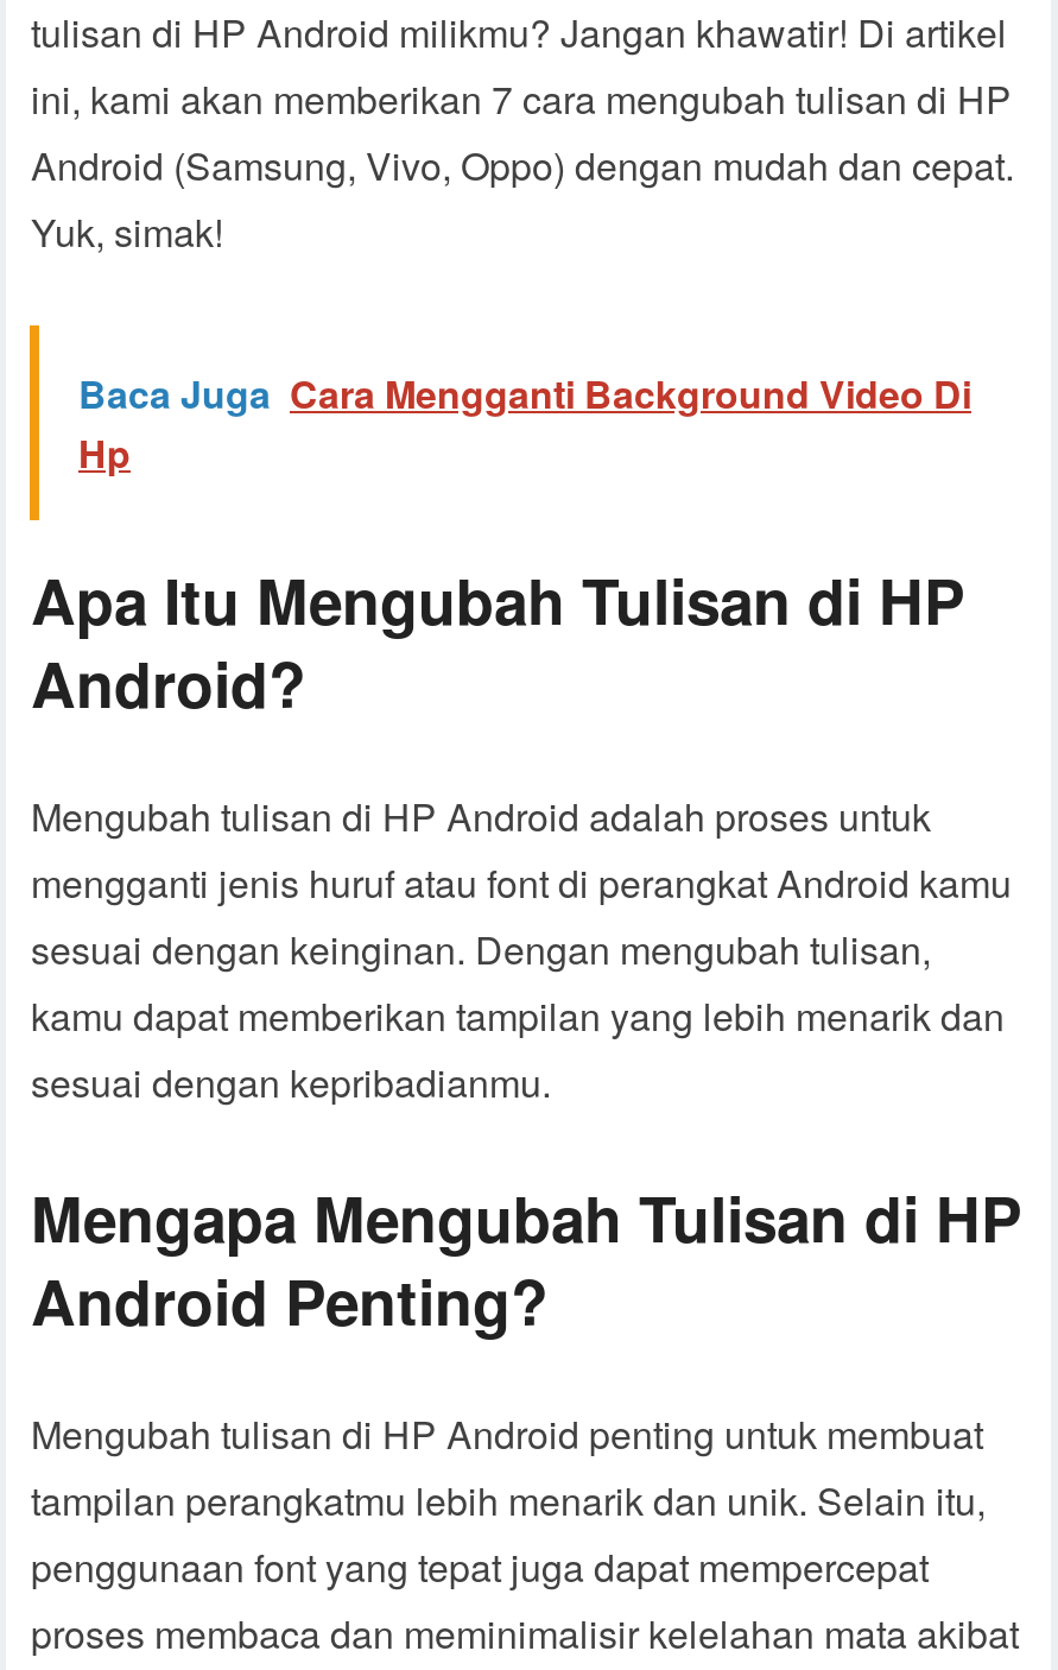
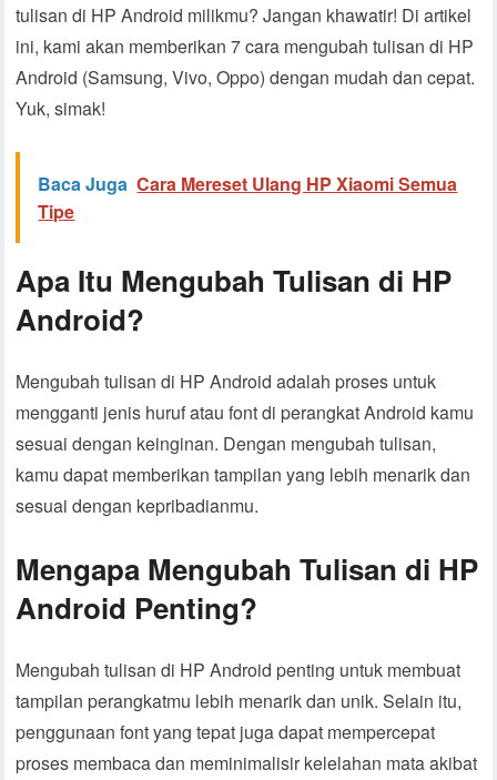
[78,367,971,481] Baca Juga Cara Mengganti Background Video Di | Hp -> [38,171,458,225] Baca Juga Cara Mereset Ulang HP Xiaomi Semua | Tipe

